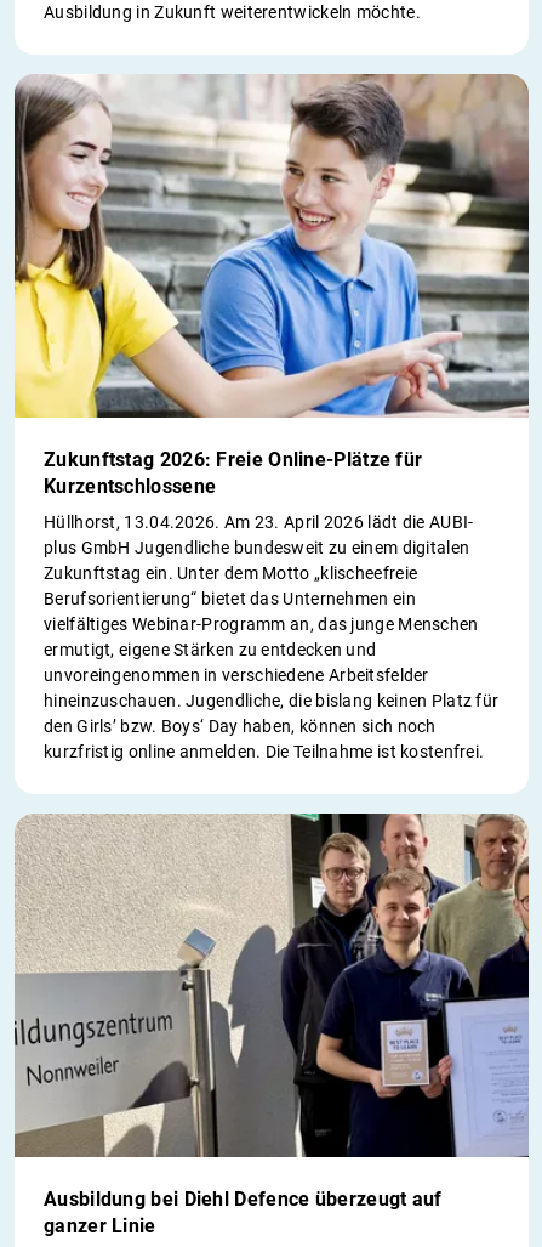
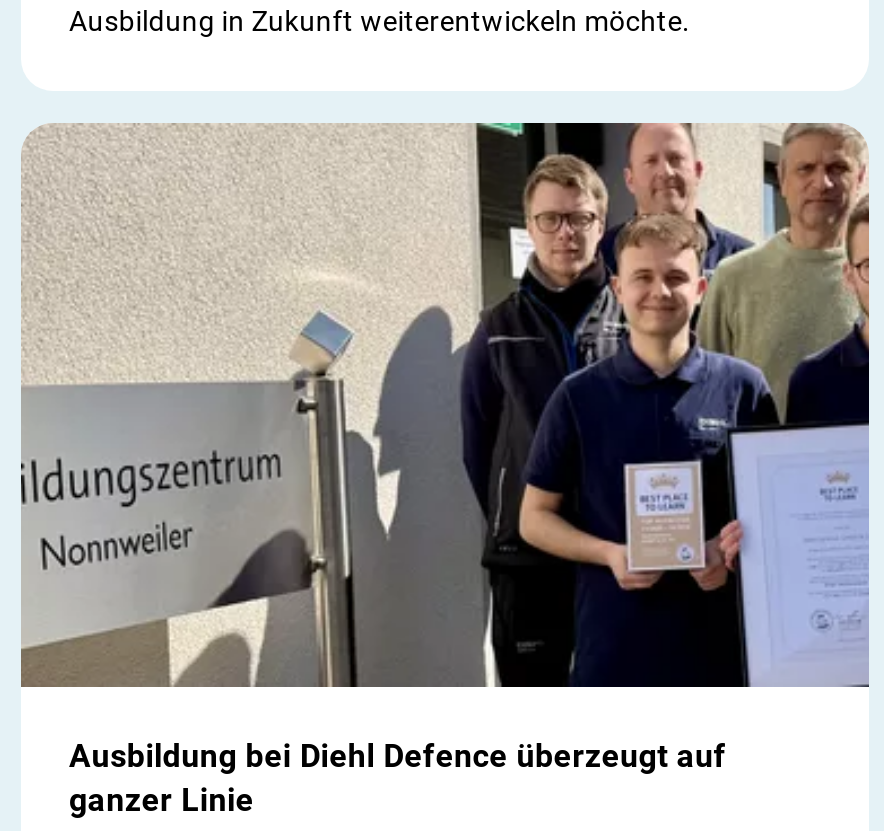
[13,74,530,761] [image] | Zukunftstag 2026: Freie Online-Plätze für | Kurzentschlossene | Hüllhorst, 13.04.2026. Am 23. April 2026 lädt die AUBI- | plus GmbH Jugendliche bundesweit zu einem digitalen | Zukunftstag ein. Unter dem Motto „klischeefreie | Berufsorientierung“ bietet das Unternehmen ein | vielfältiges Webinar-Programm an, das junge Menschen | ermutigt, eigene Stärken zu entdecken und | unvoreingenommen in verschiedene Arbeitsfelder | hineinzuschauen. Jugendliche, die bislang keinen Platz für | den Girls’ bzw. Boys‘ Day haben, können sich noch | kurzfristig online anmelden. Die Teilnahme ist kostenfrei. -> none

